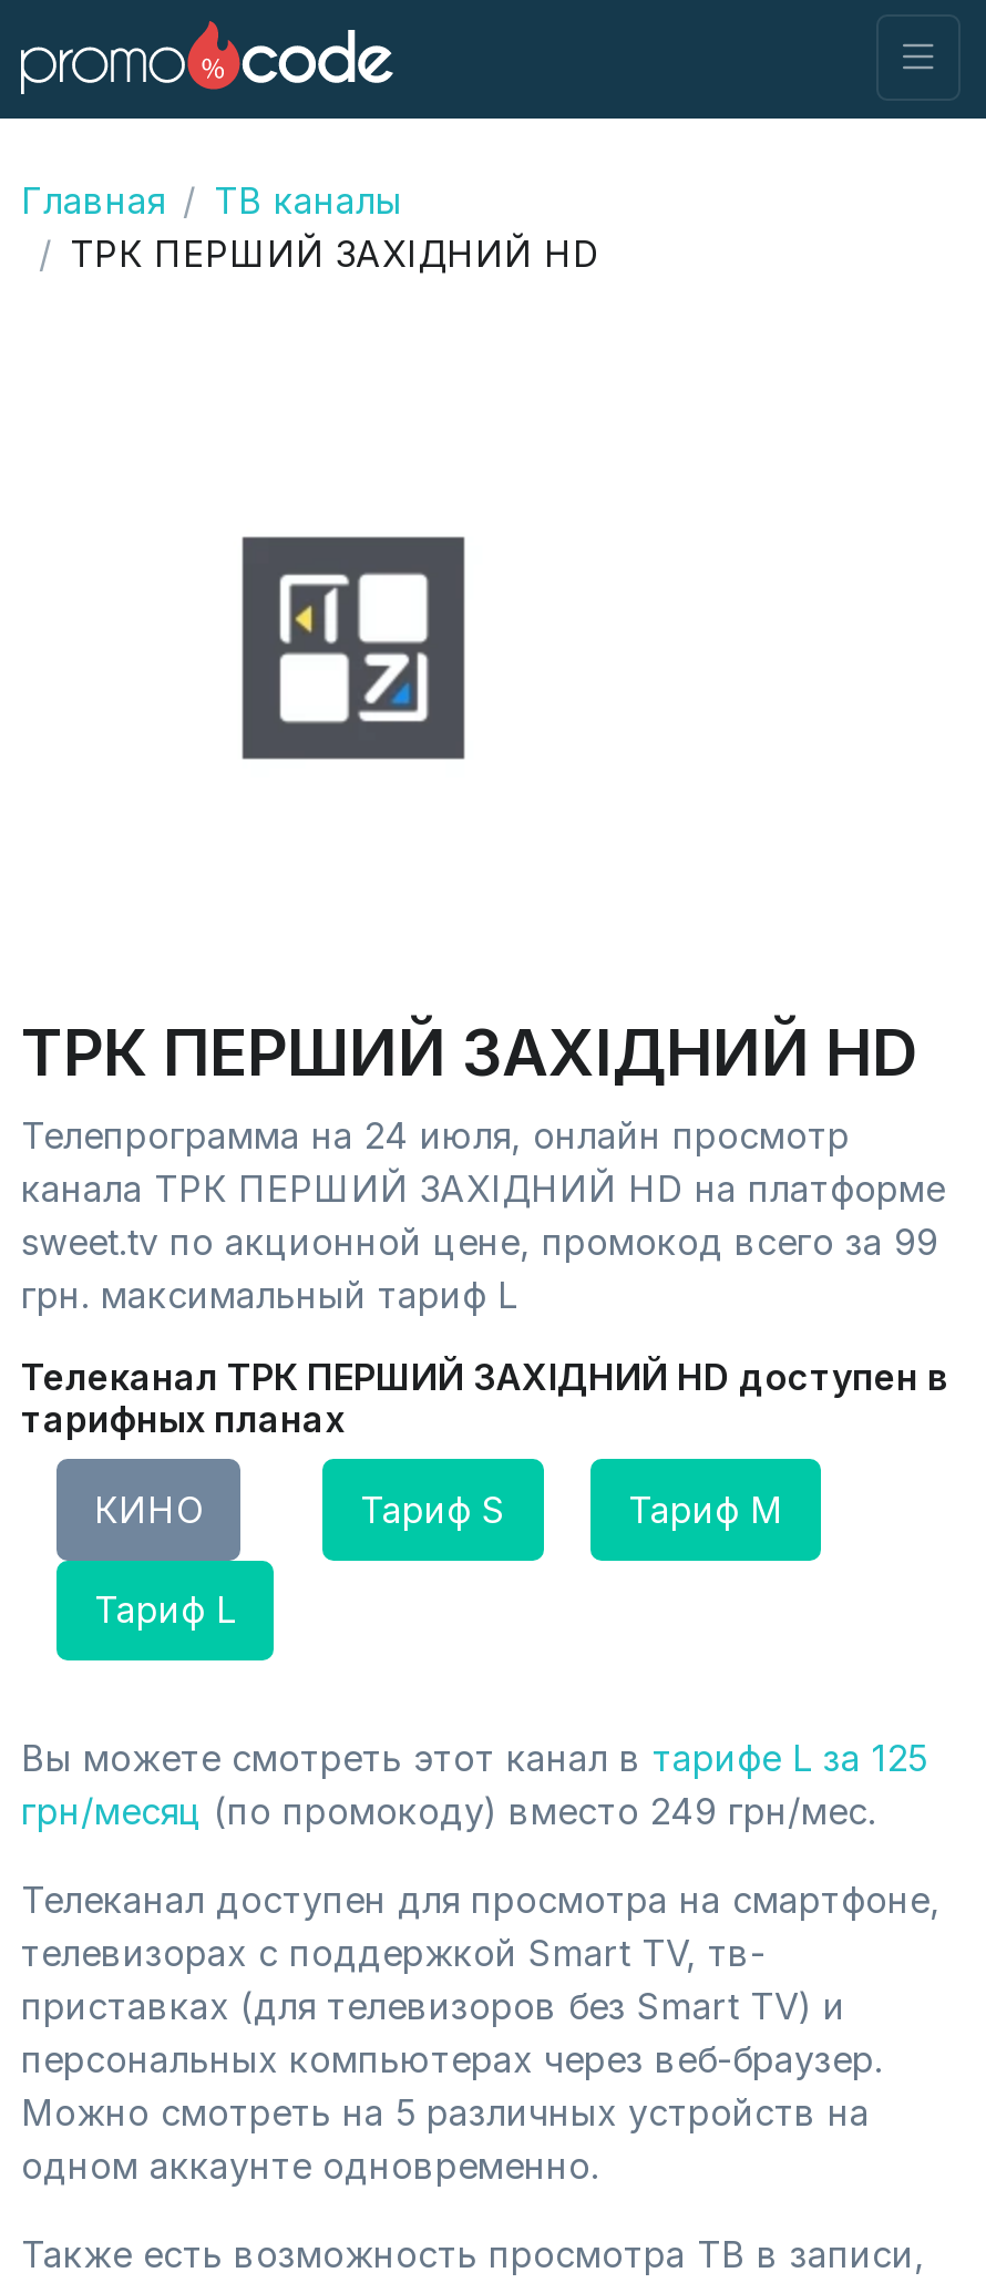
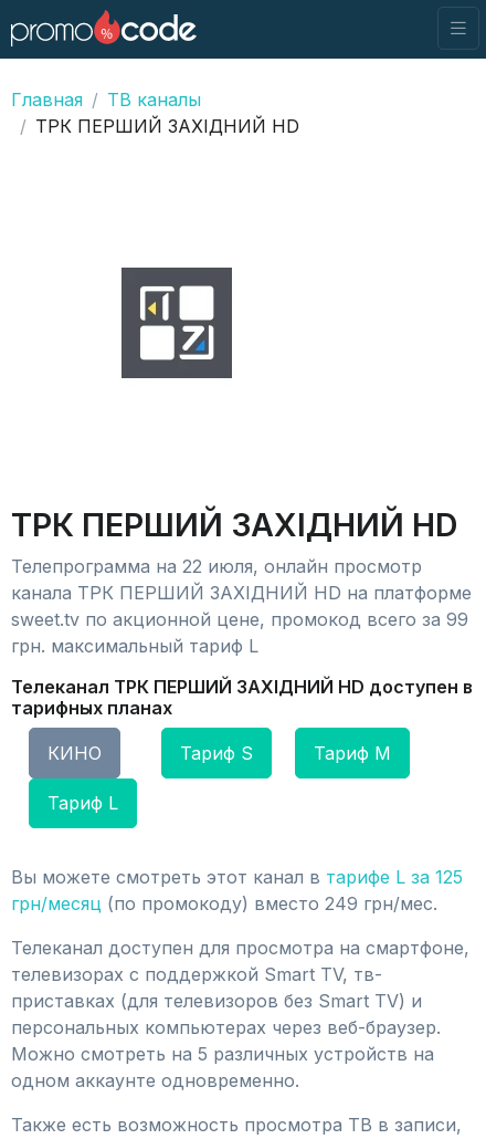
[21,1113,850,1158] Телепрограмма на 24 июля, онлайн просмотр -> [11,555,422,577] Телепрограмма на 22 июля, онлайн просмотр

